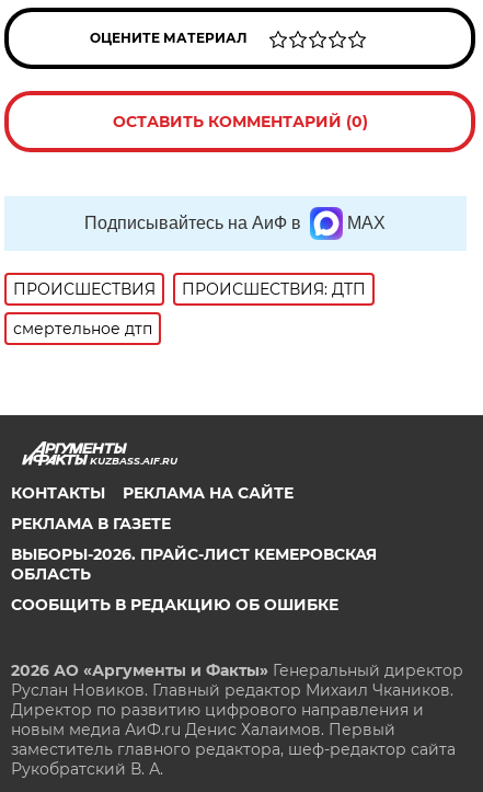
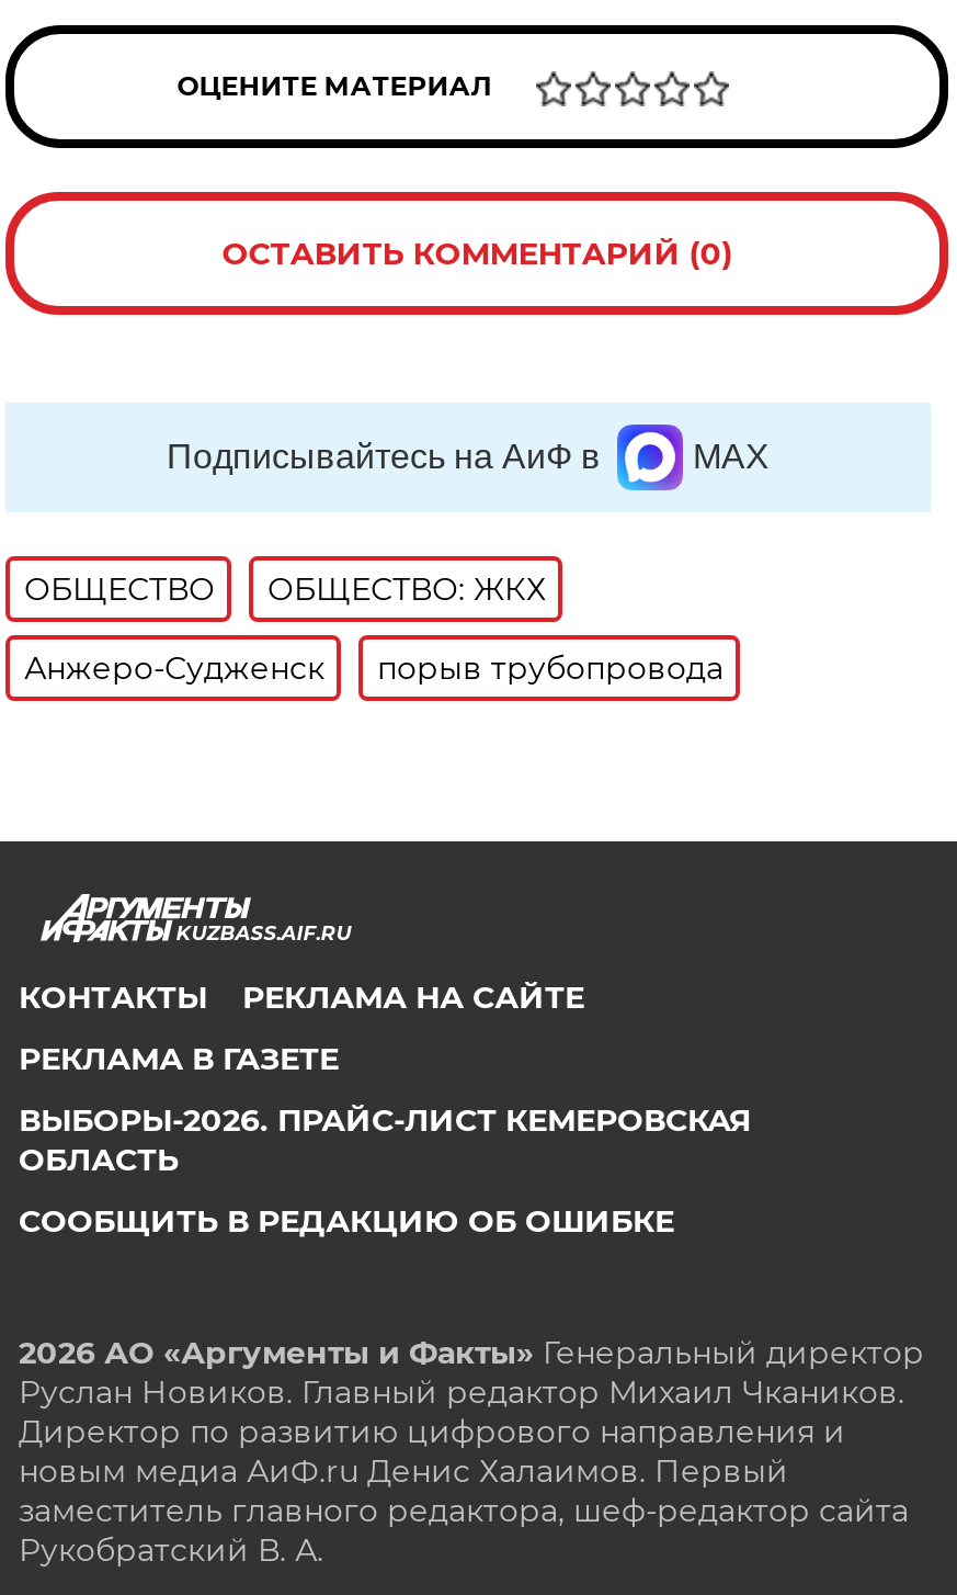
[14,279,366,299] ПРОИСШЕСТВИЯ | ПРОИСШЕСТВИЯ: ДТП -> [24,569,546,609] ОБЩЕСТВО | ОБЩЕСТВО: ЖКХ
[14,319,153,338] смертельное дтп -> [24,648,723,688] Анжеро-Судженск | порыв трубопровода

